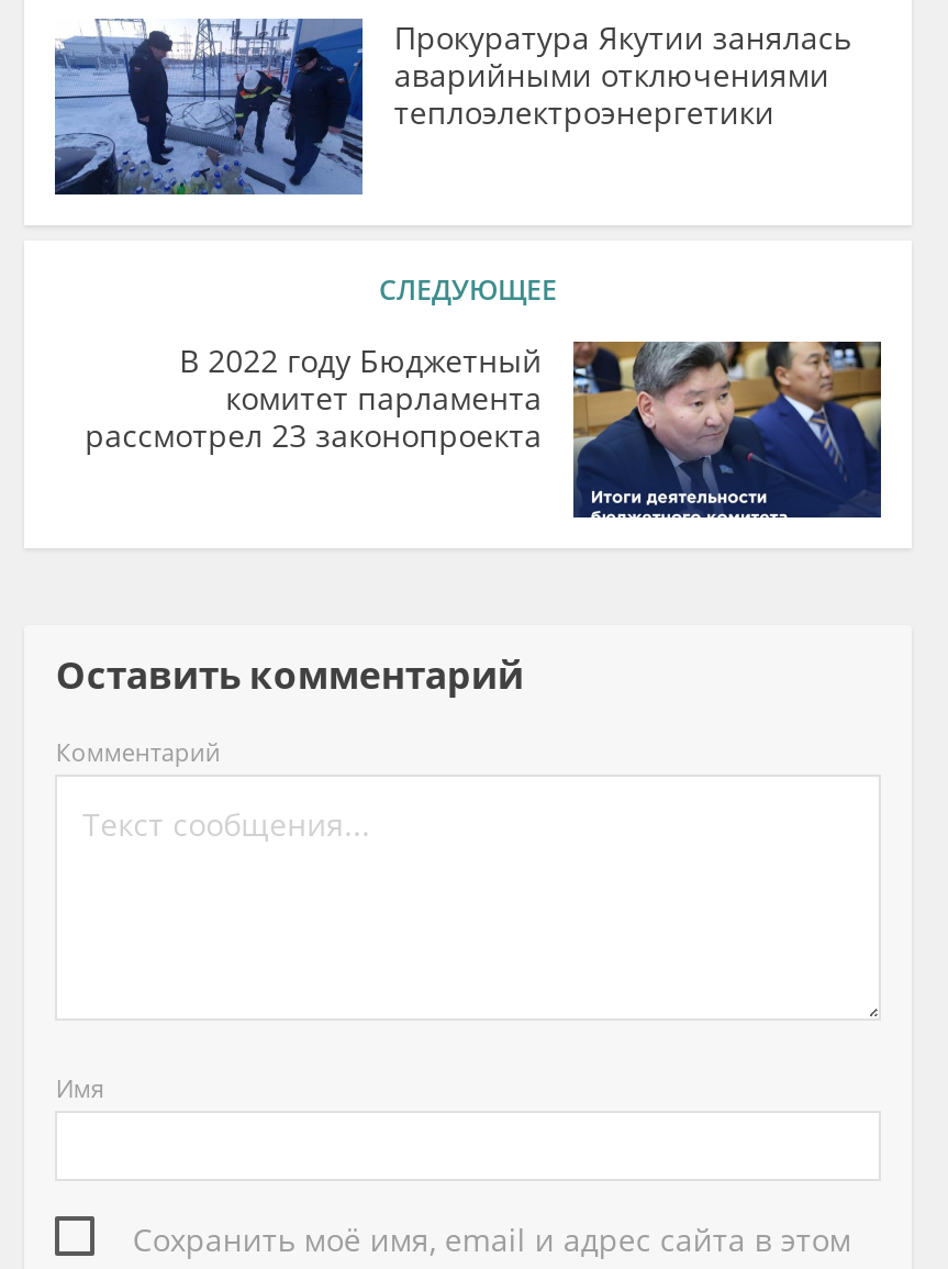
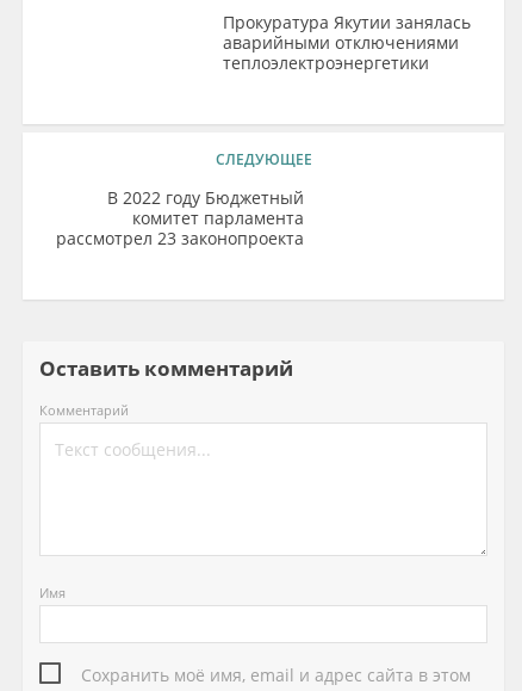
[53,16,365,197] [image] -> none
[571,339,883,520] [image] -> none

